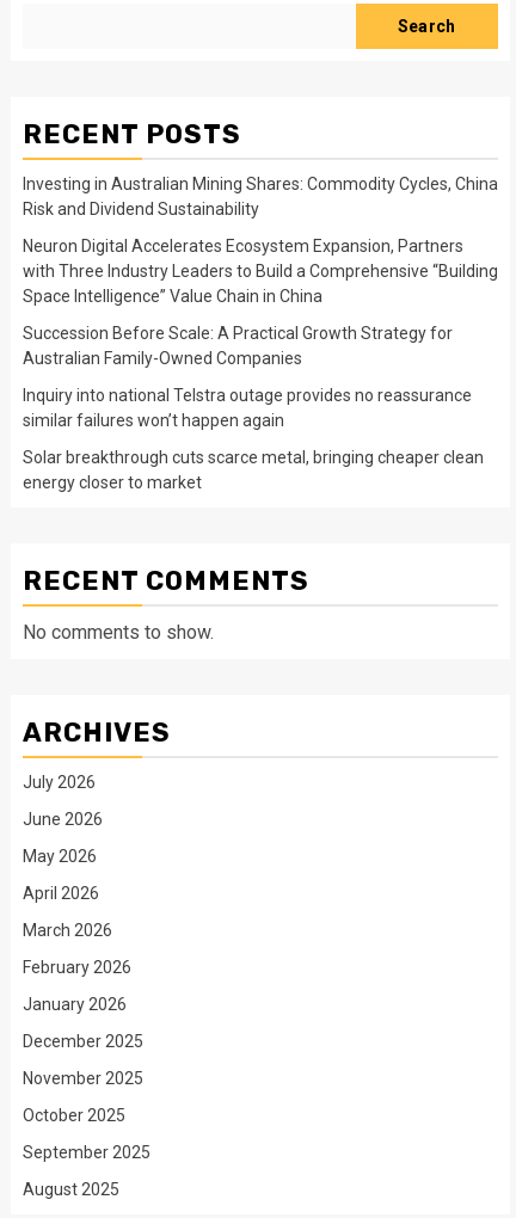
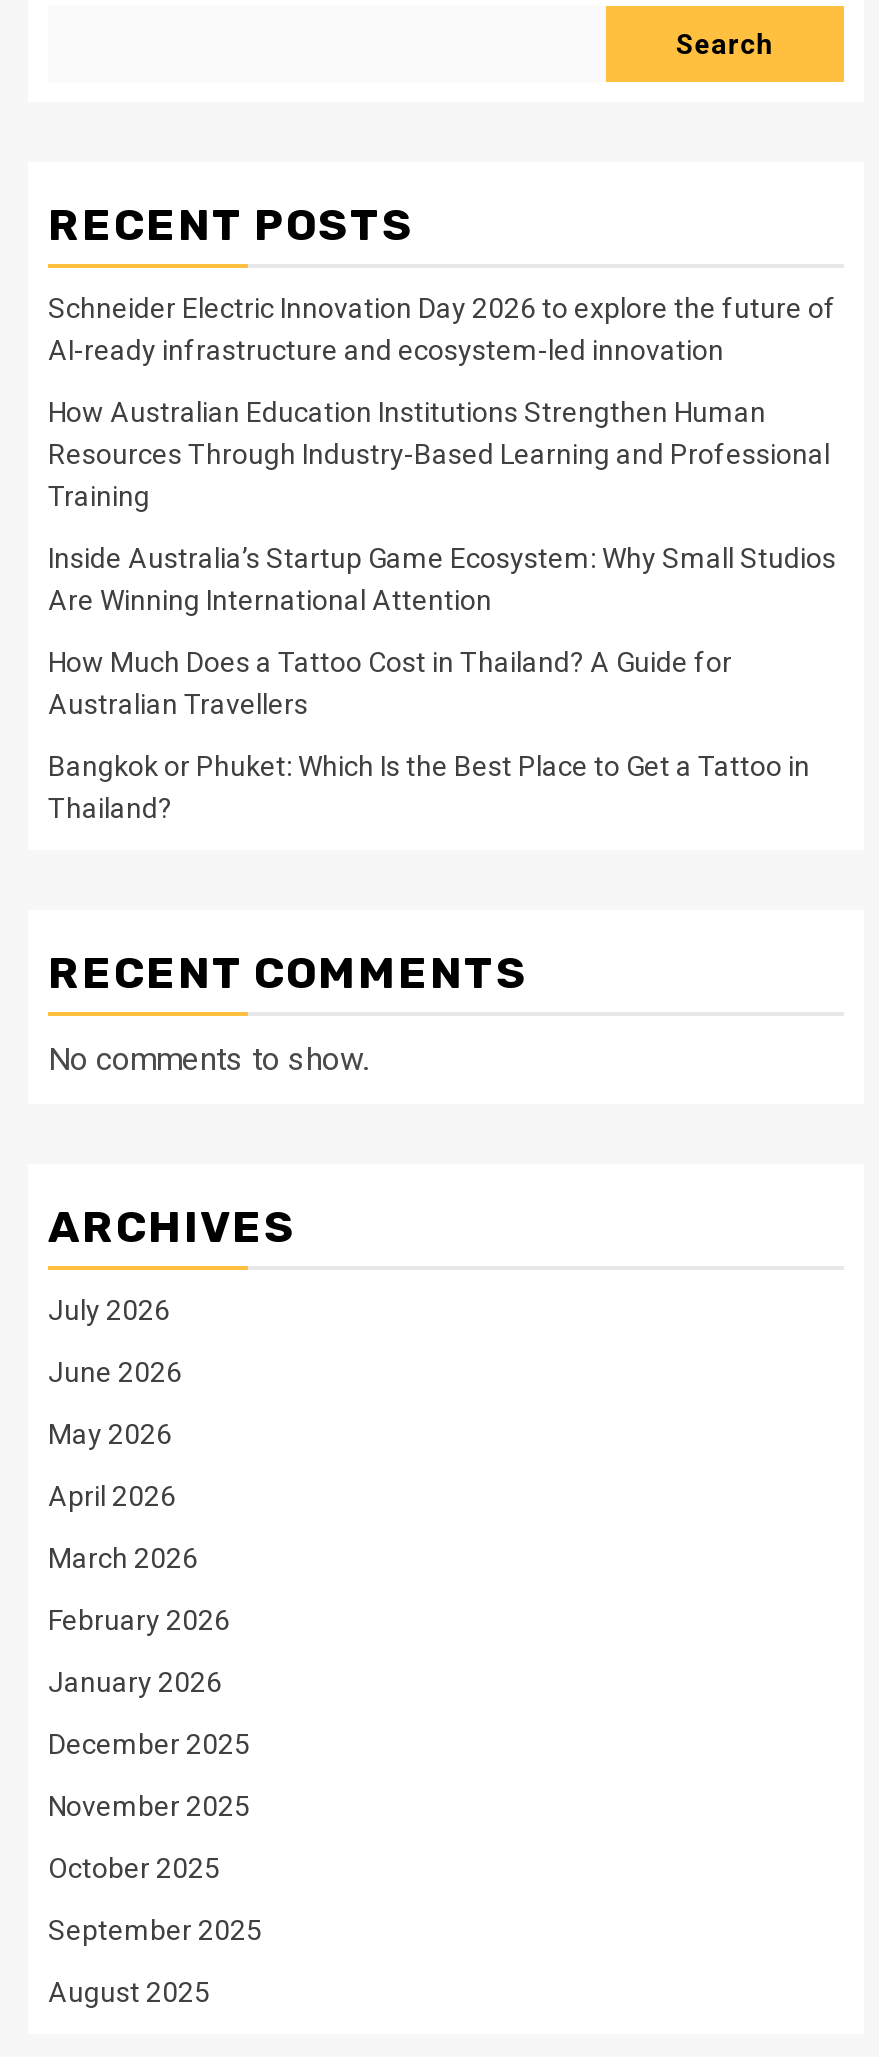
[23,175,498,219] Investing in Australian Mining Shares: Commodity Cycles, China | Risk and Dividend Sustainability -> [48,293,836,367] Schneider Electric Innovation Day 2026 to explore the future of | AI-ready infrastructure and ecosystem-led innovation
[23,237,498,306] Neuron Digital Accelerates Ecosystem Expansion, Partners | with Three Industry Leaders to Build a Comprehensive “Building | Space Intelligence” Value Chain in China -> [48,397,830,513] How Australian Education Institutions Strengthen Human | Resources Through Industry-Based Learning and Professional | Training
[23,324,453,368] Succession Before Scale: A Practical Growth Strategy for | Australian Family-Owned Companies -> [48,543,836,617] Inside Australia’s Startup Game Ecosystem: Why Small Studios | Are Winning International Attention
[23,386,472,430] Inquiry into national Telstra outage provides no reassurance | similar failures won’t happen again -> [48,647,732,721] How Much Does a Tattoo Cost in Thailand? A Guide for | Australian Travellers
[23,448,484,492] Solar breakthrough cuts scarce metal, bringing cheaper clean | energy closer to market -> [48,751,810,825] Bangkok or Phuket: Which Is the Best Place to Get a Tattoo in | Thailand?

